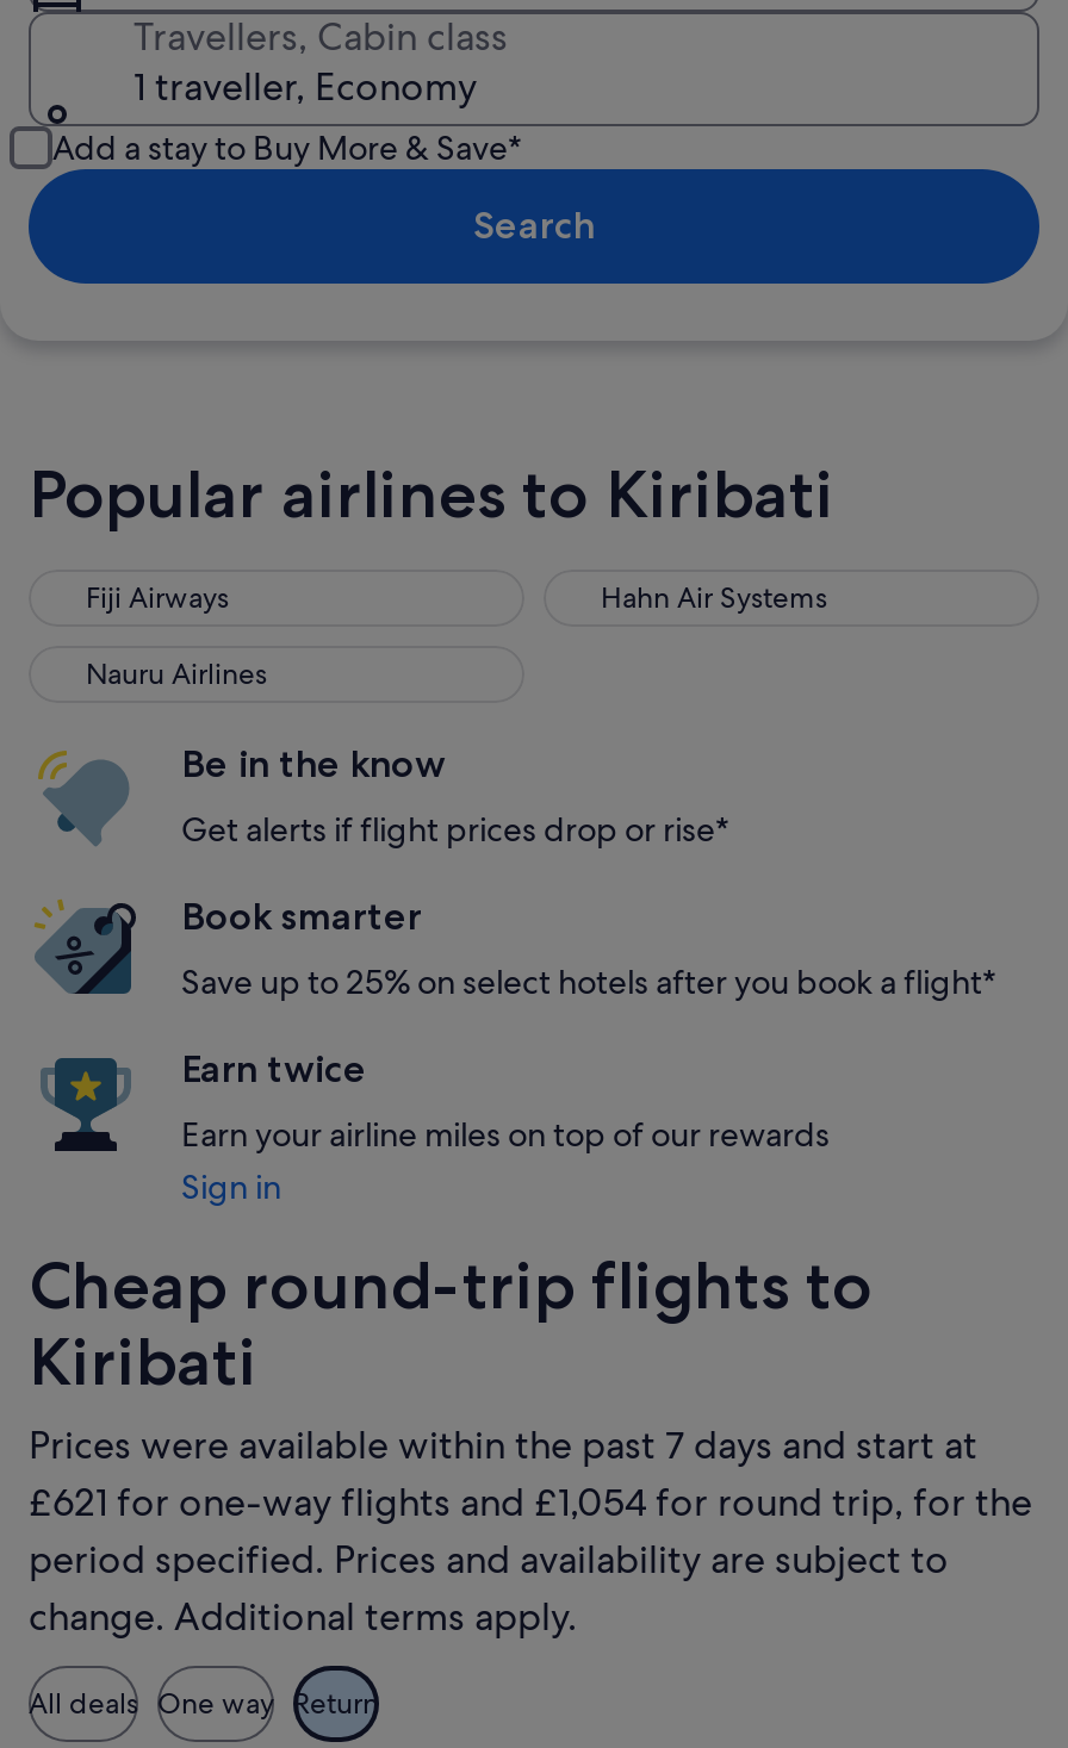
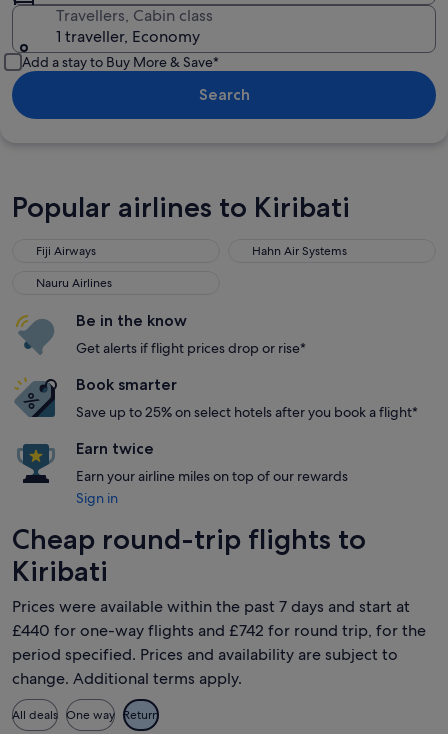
[29,1478,1032,1528] £621 for one-way flights and £1,054 for round trip, for the -> [12,620,426,641] £440 for one-way flights and £742 for round trip, for the

